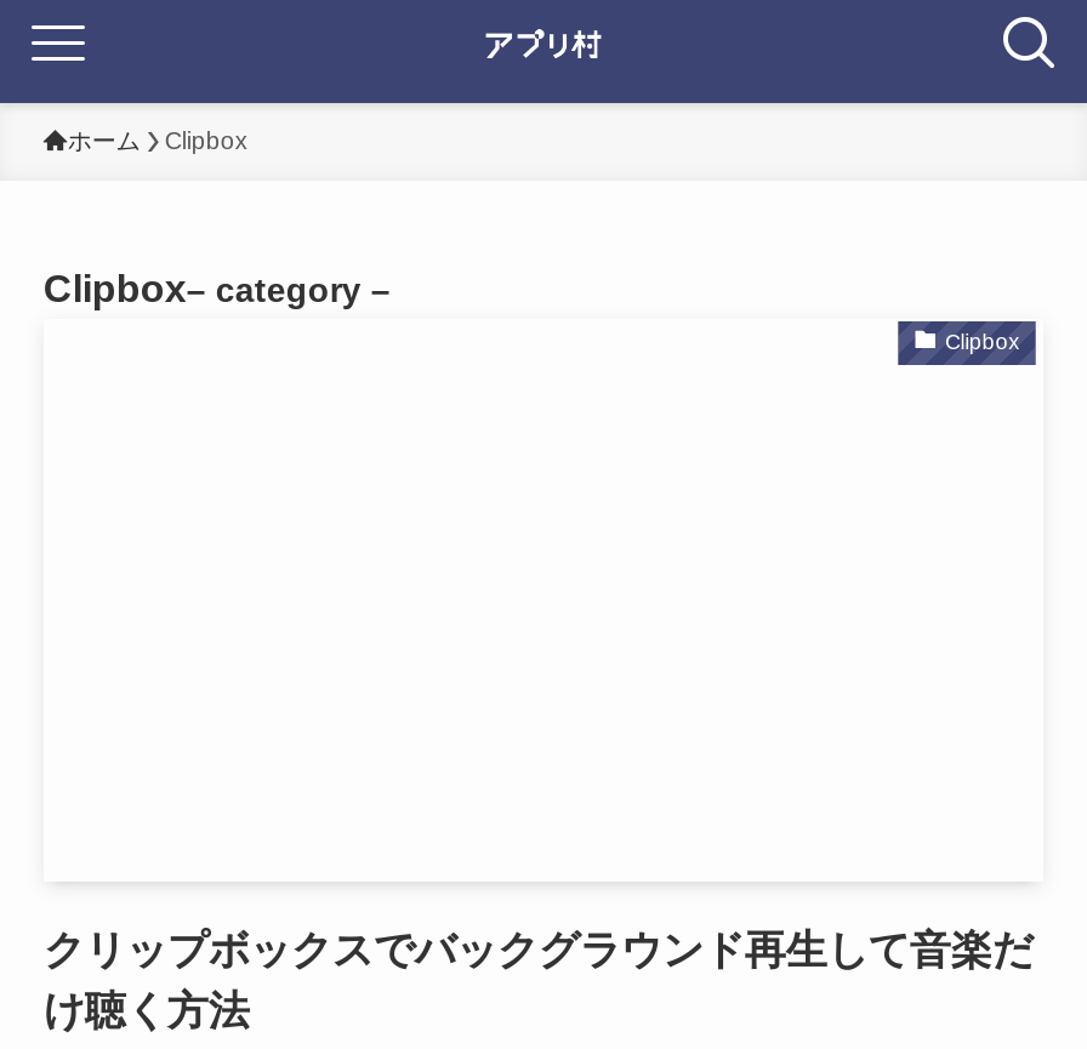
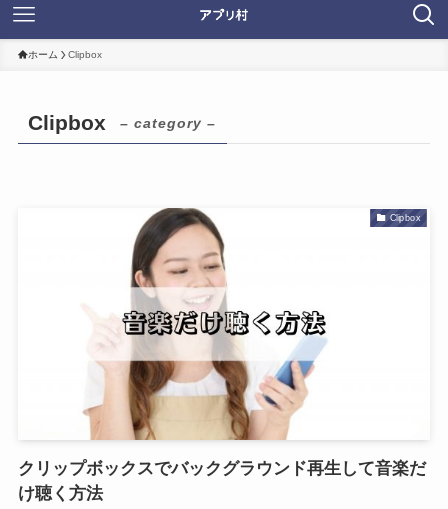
none -> [82,207,327,441] [image]

